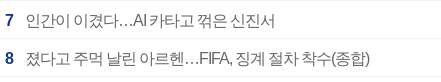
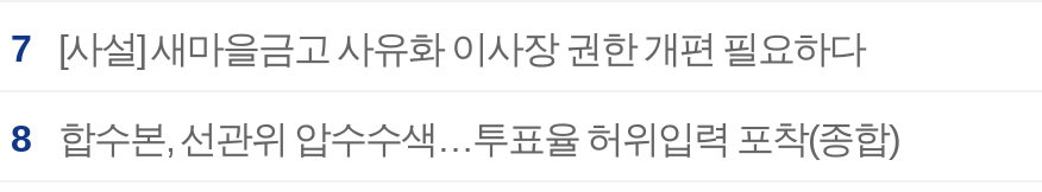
[25,12,275,29] 인간이 이겼다…AI 카타고 꺾은 신진서 -> [58,28,865,69] [사설] 새마을금고 사유화 이사장 권한 개편 필요하다
[25,50,369,67] 졌다고 주먹 날린 아르헨…FIFA, 징계 절차 착수(종합) -> [58,119,898,159] 합수본, 선관위 압수수색…투표율 허위입력 포착(종합)

